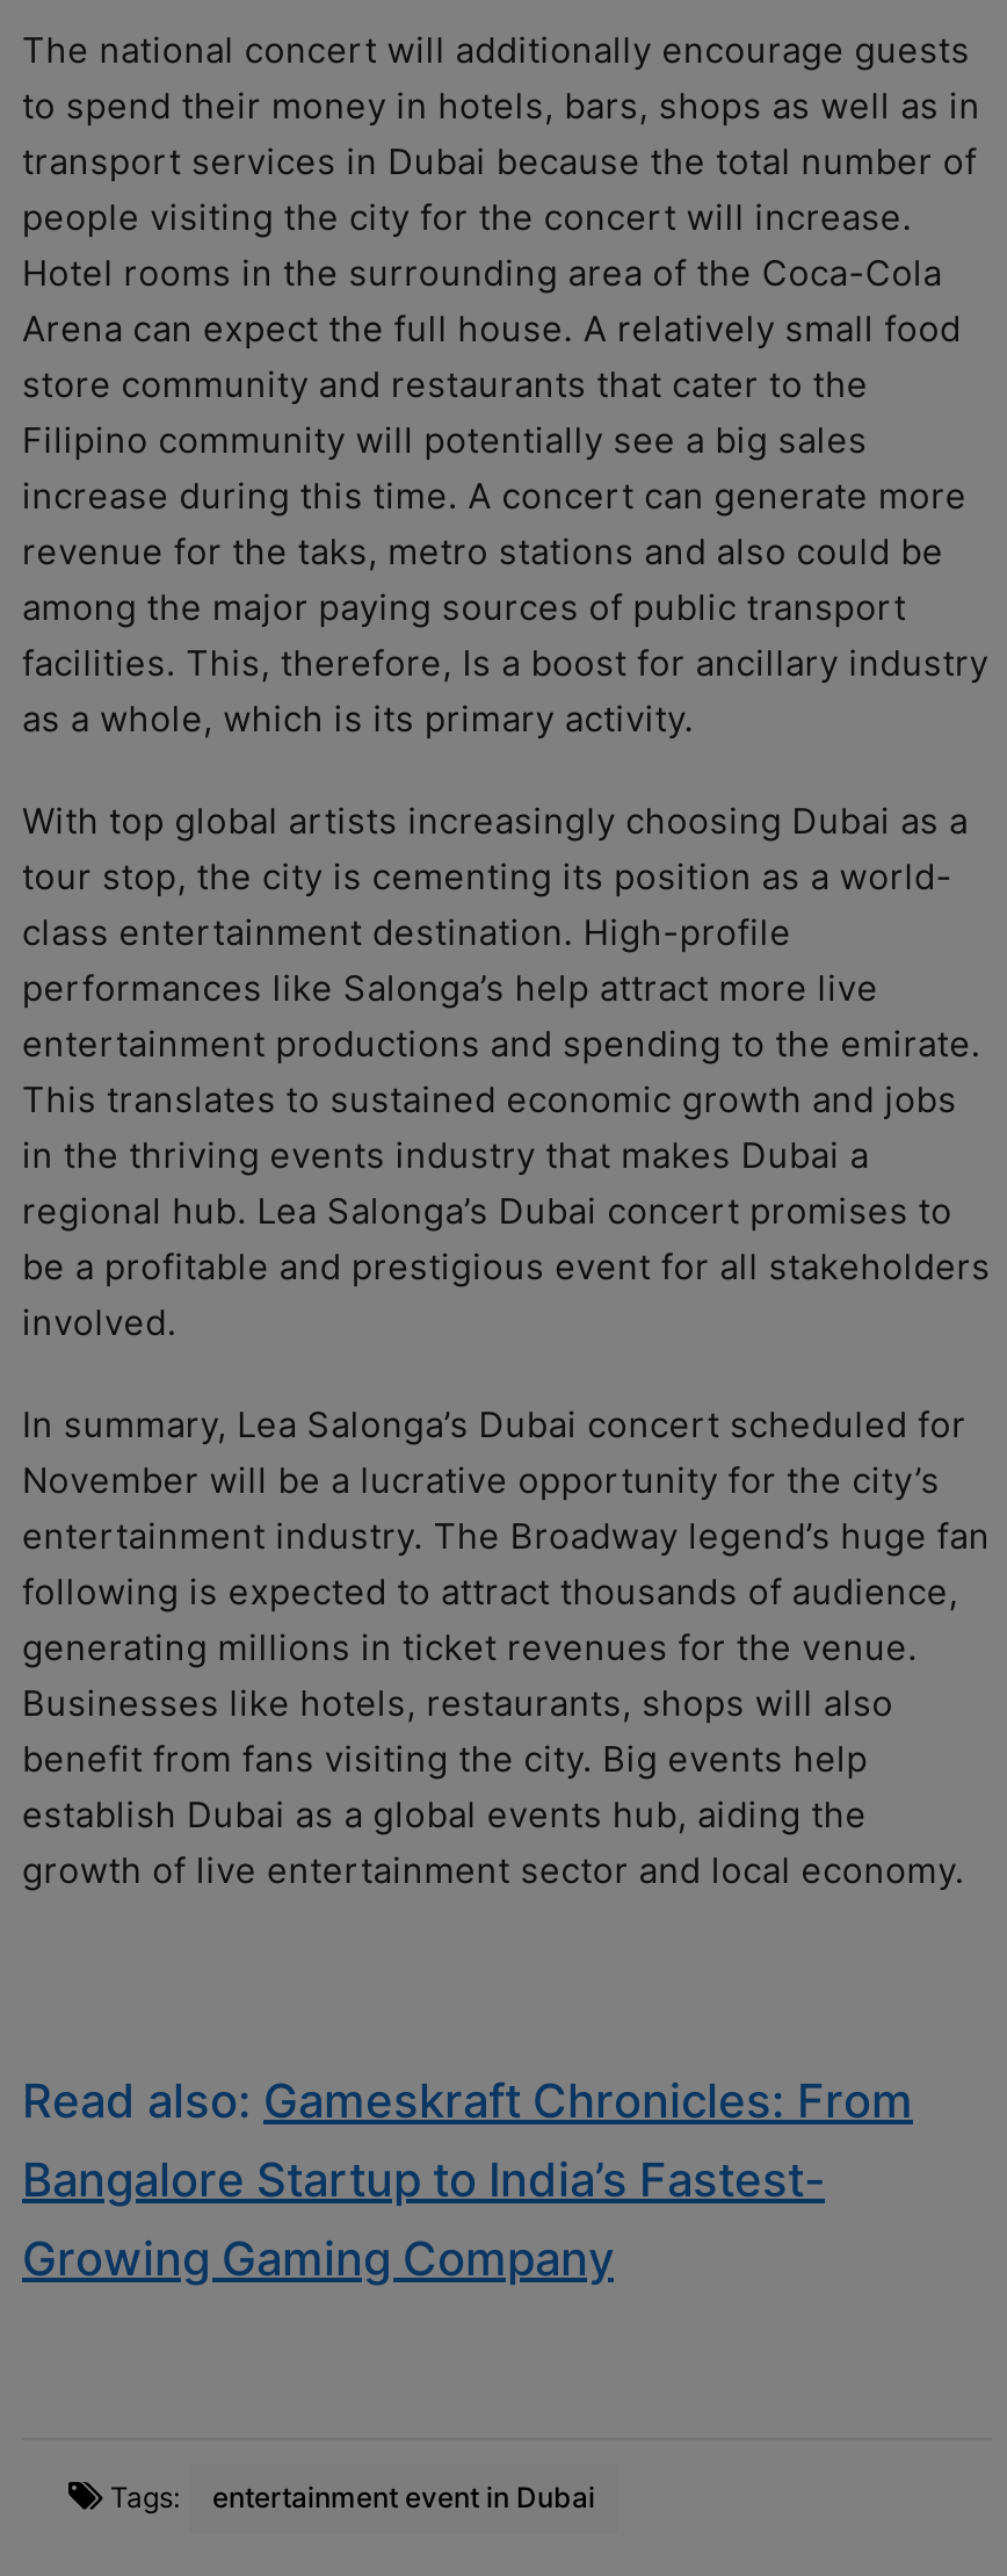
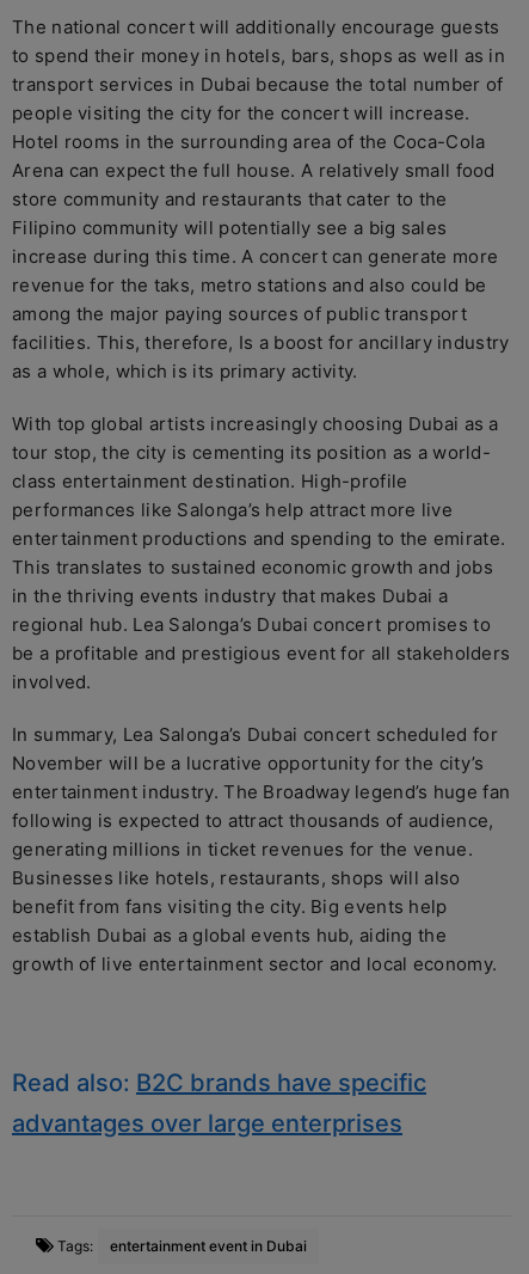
[22,2073,913,2287] Read also: Gameskraft Chronicles: From | Bangalore Startup to India’s Fastest- | Growing Gaming Company -> [12,1068,426,1138] Read also: B2C brands have specific | advantages over large enterprises

